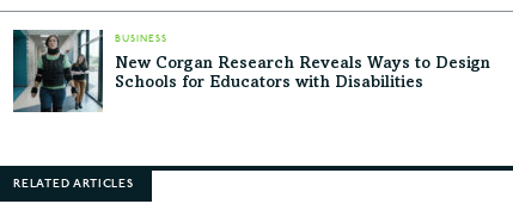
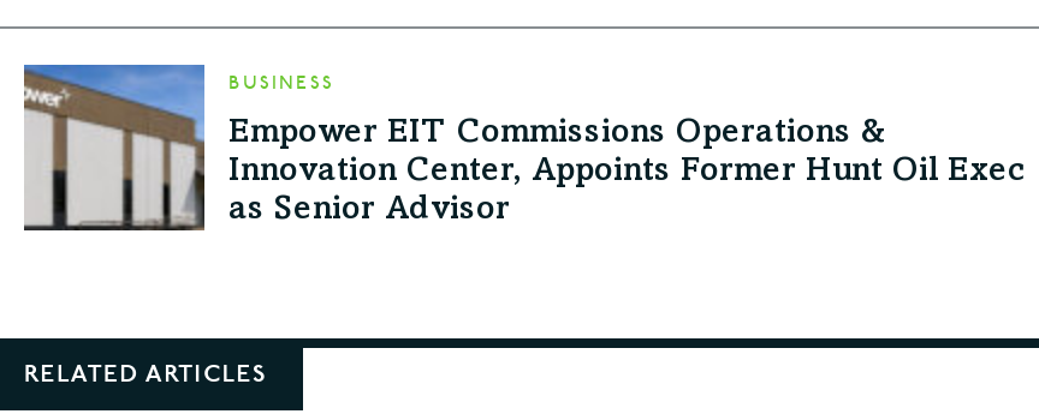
[12,29,490,112] [image] | New Corgan Research Reveals Ways to Design | Schools for Educators with Disabilities -> [22,62,1027,233] [image] | Empower EIT Commissions Operations & | Innovation Center, Appoints Former Hunt Oil Exec | as Senior Advisor

